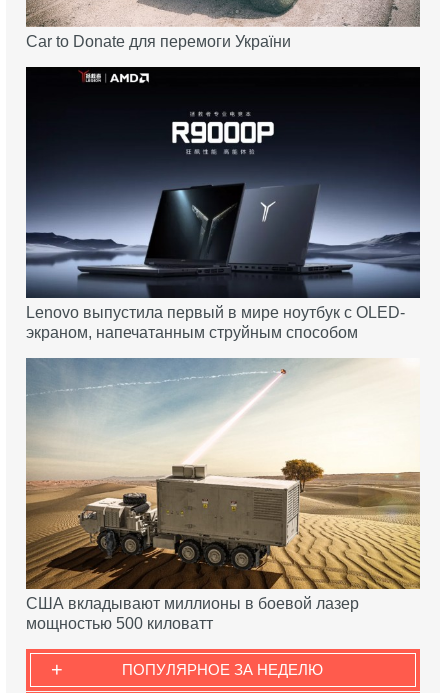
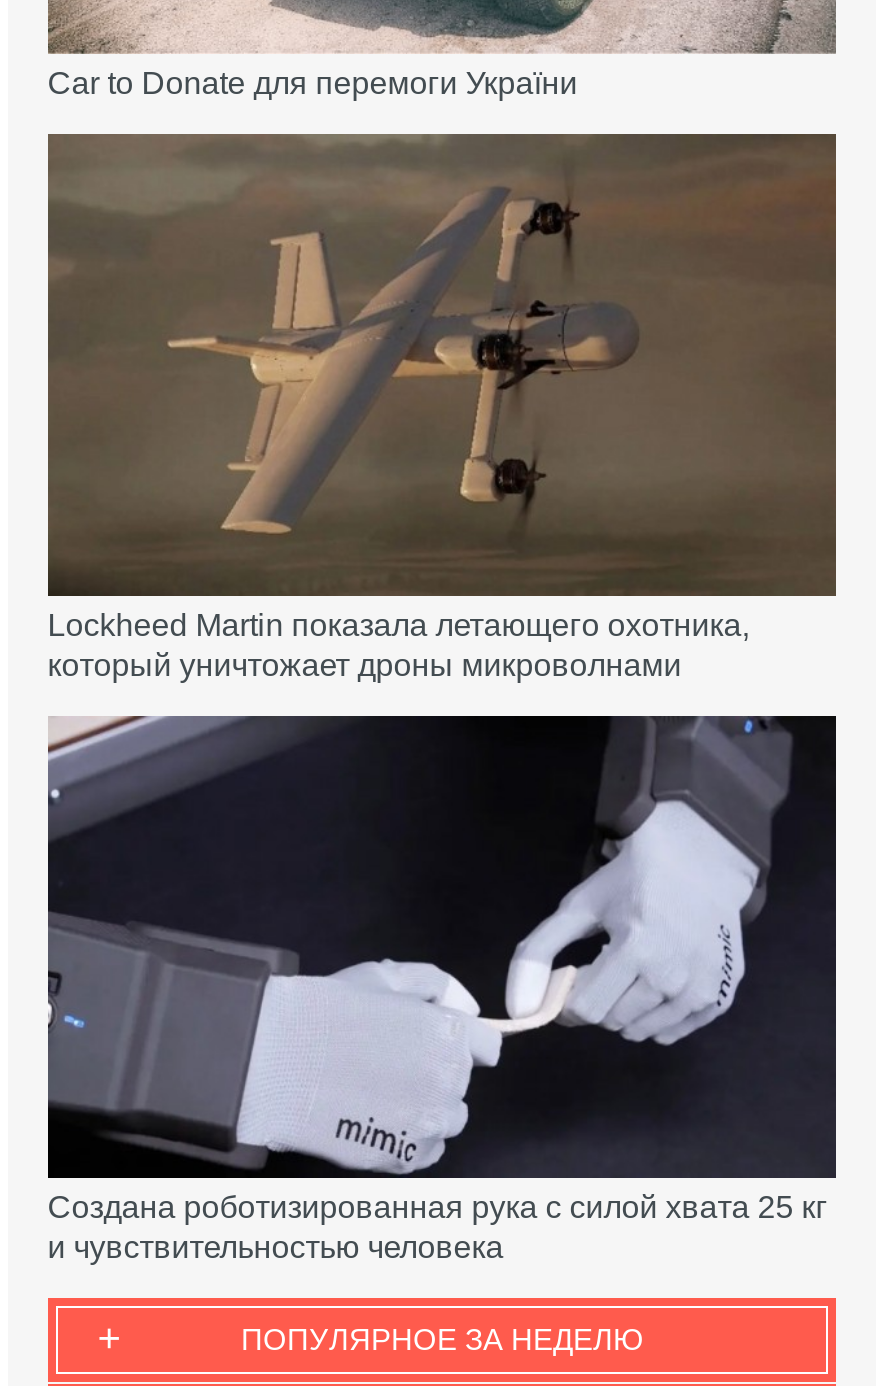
[25,66,420,341] [image] | Lenovo выпустила первый в мире ноутбук с OLED- | экраном, напечатанным струйным способом -> [46,132,838,681] [image] | Lockheed Martin показала летающего охотника, | который уничтожает дроны микроволнами
[25,358,421,632] [image] | США вкладывают миллионы в боевой лазер | мощностью 500 киловатт -> [46,714,838,1264] [image] | Создана роботизированная рука с силой хвата 25 кг | и чувствительностью человека

